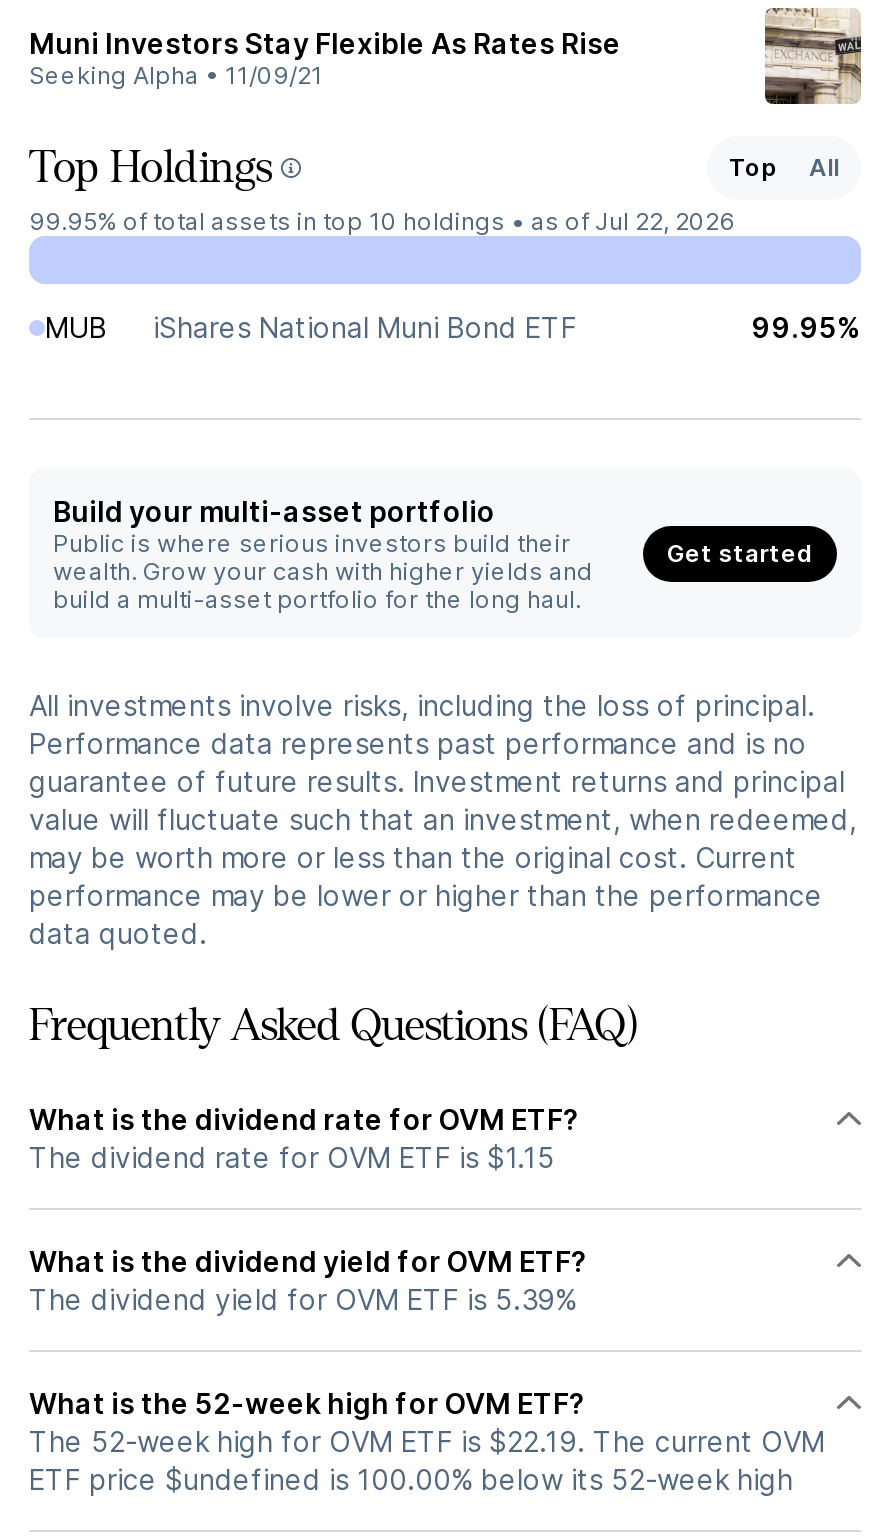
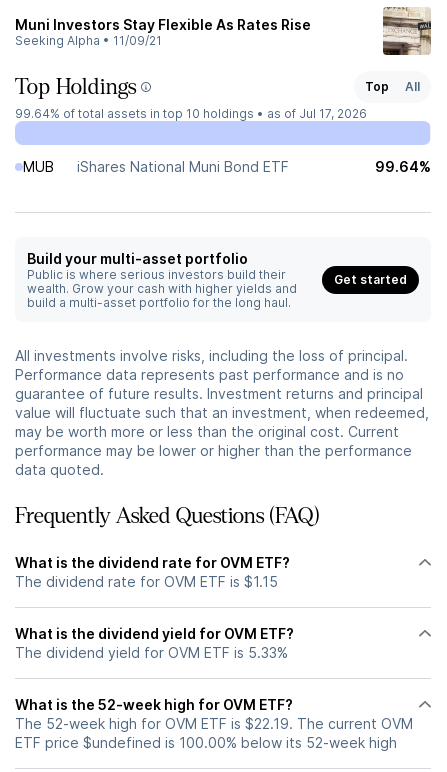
[29,206,735,236] 99.95% of total assets in top 10 holdings • as of Jul 22, 2026 -> [15,106,367,121] 99.64% of total assets in top 10 holdings • as of Jul 17, 2026
[751,310,861,344] 99.95% -> [375,158,431,175] 99.64%
[29,1282,577,1316] The dividend yield for OVM ETF is 5.39% -> [15,644,288,661] The dividend yield for OVM ETF is 5.33%

